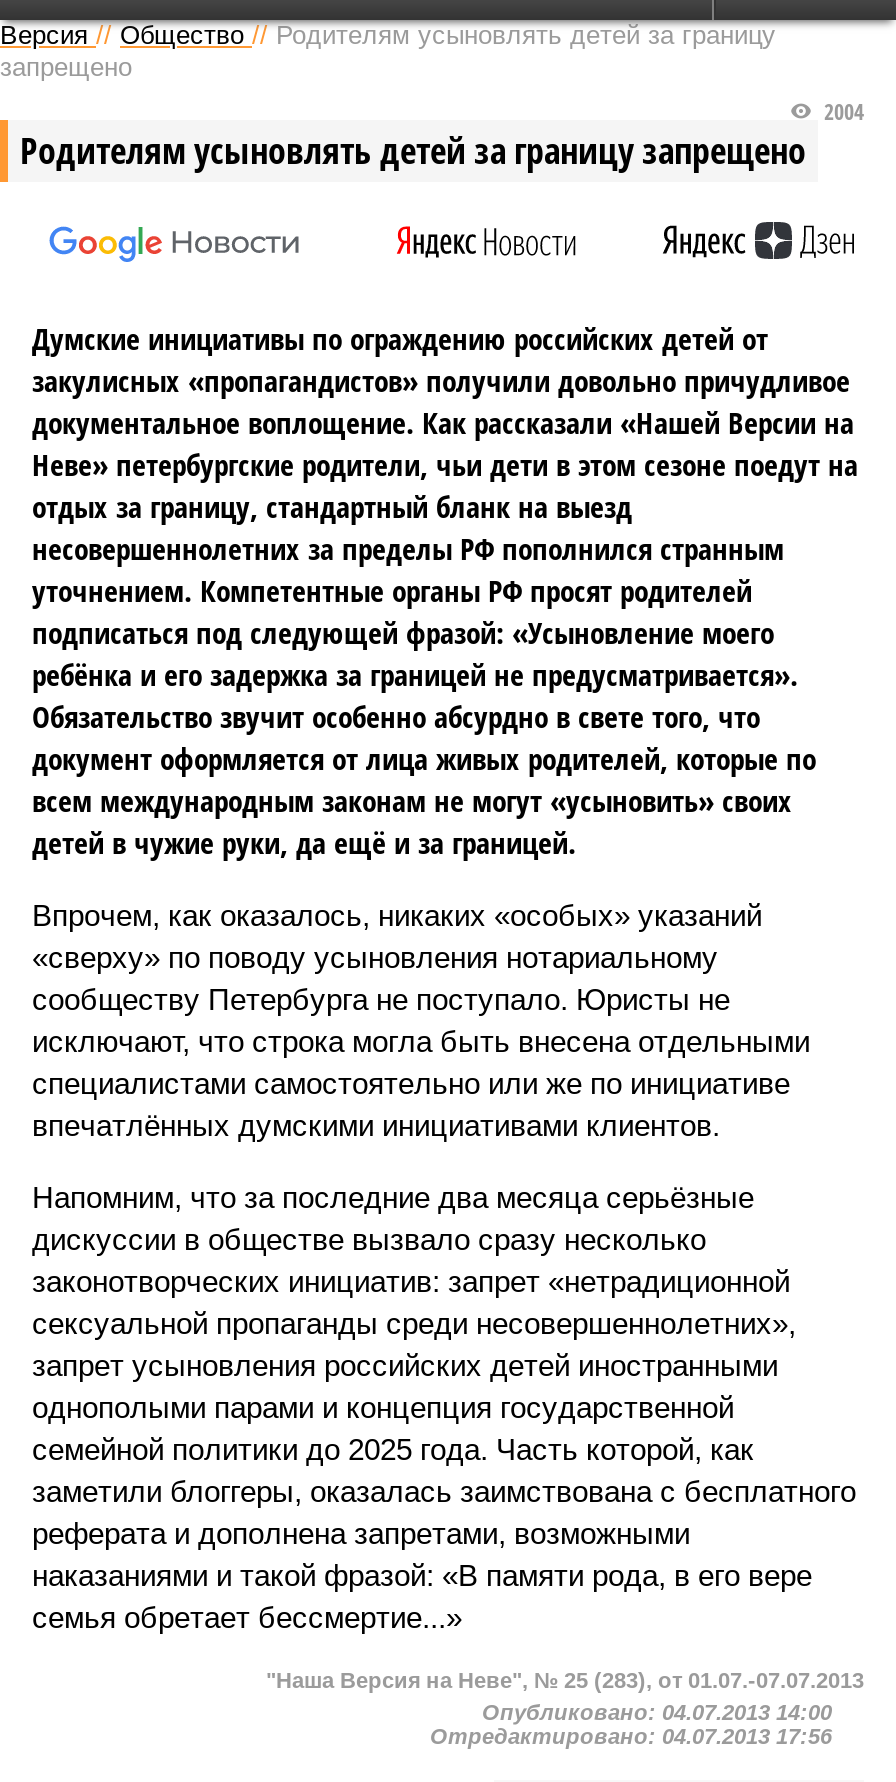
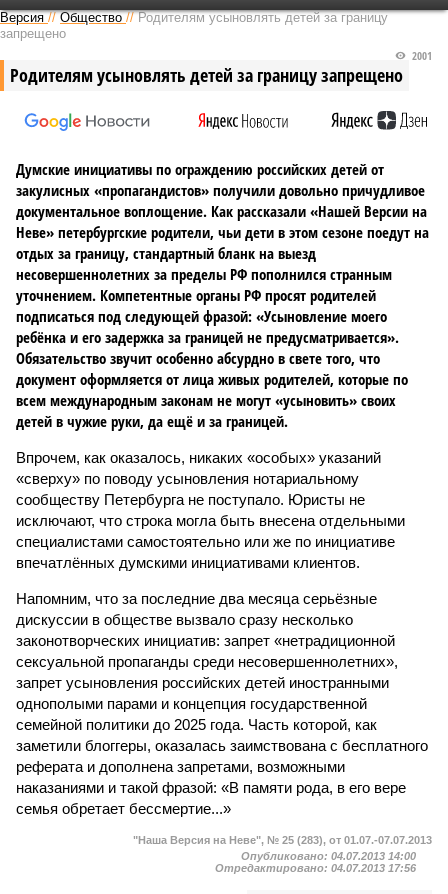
[818,96,864,126] 2004 -> [409,48,432,63] 2001

